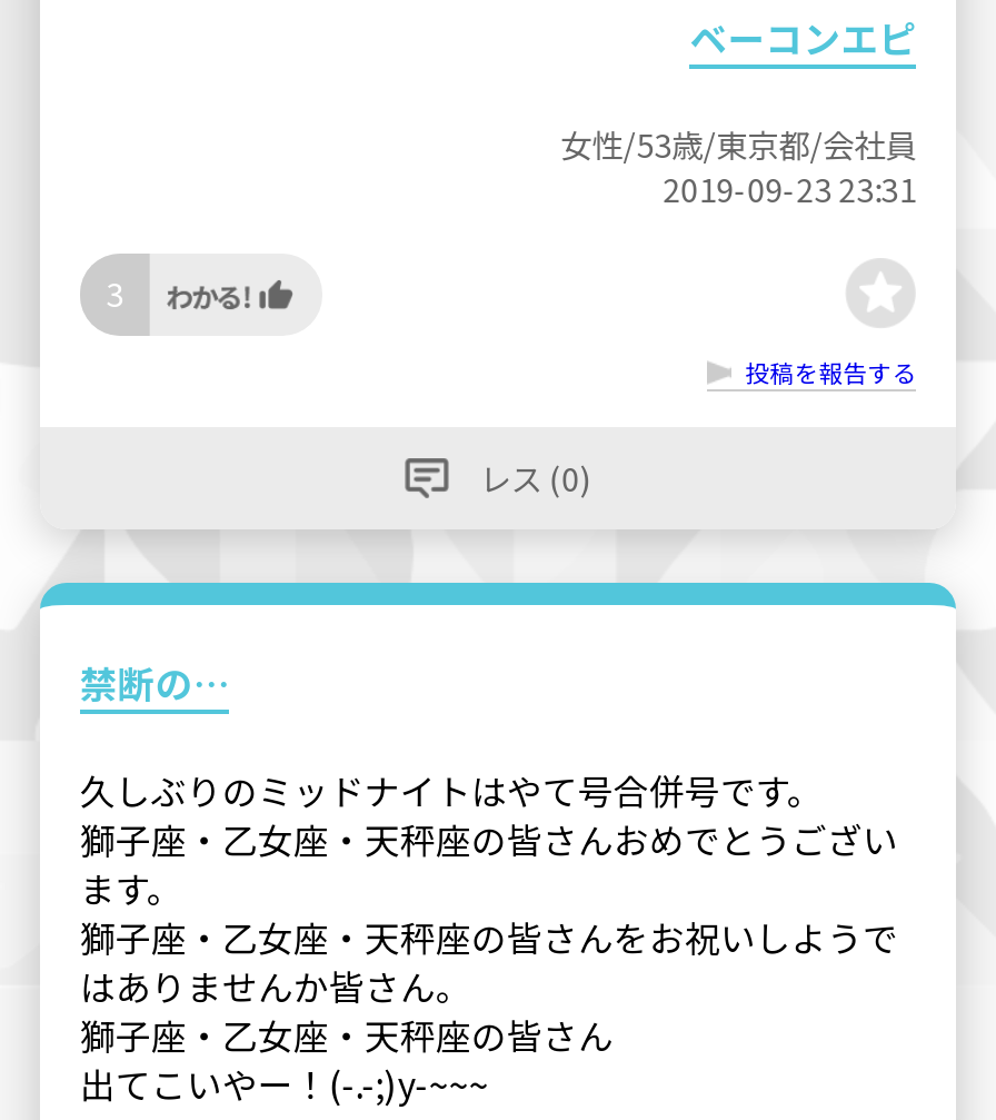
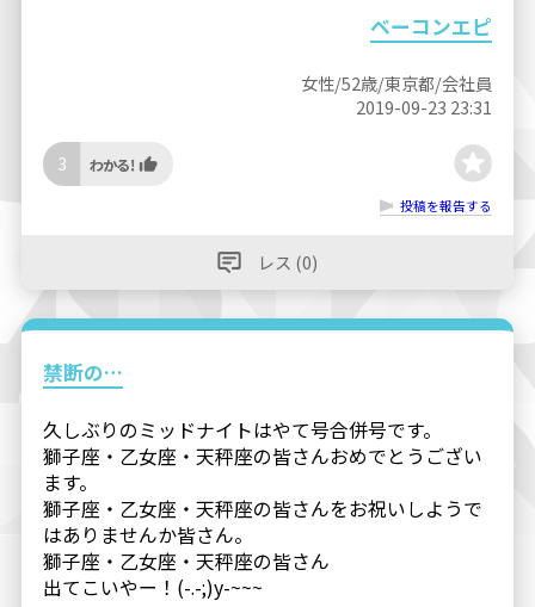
[561,119,916,166] 女性/53歳/東京都/会社員 -> [301,70,492,95] 女性/52歳/東京都/会社員

